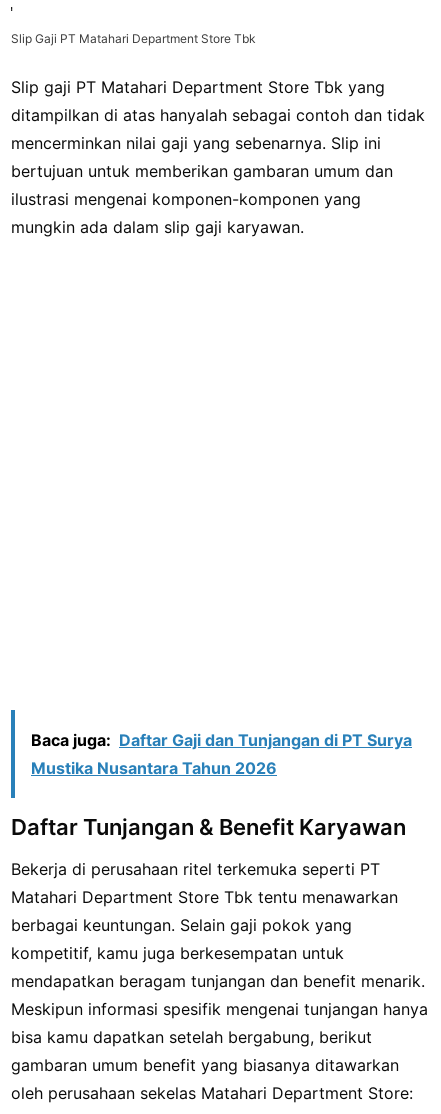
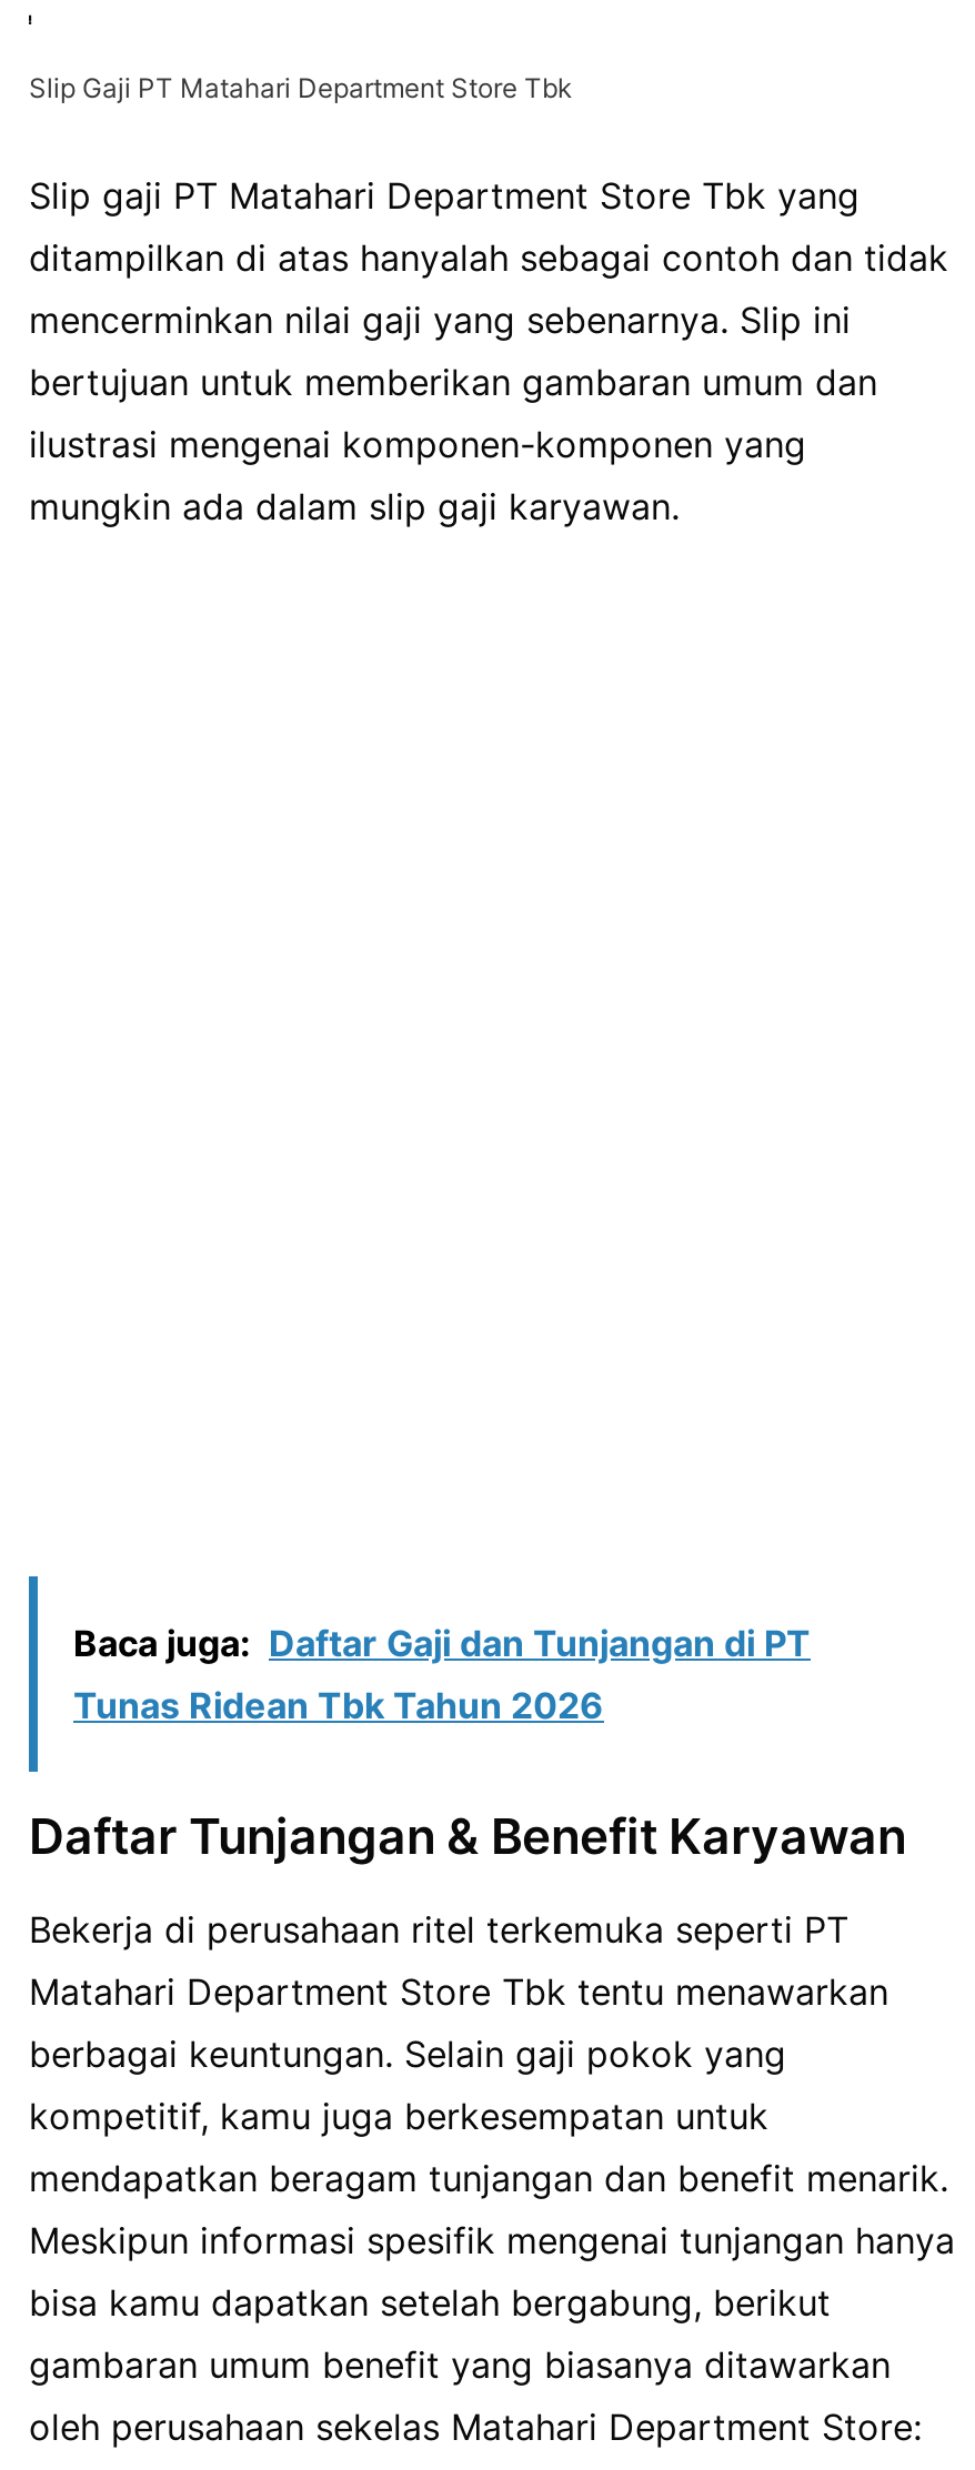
[31,730,412,778] Baca juga: Daftar Gaji dan Tunjangan di PT Surya | Mustika Nusantara Tahun 2026 -> [73,1621,811,1728] Baca juga: Daftar Gaji dan Tunjangan di PT | Tunas Ridean Tbk Tahun 2026

